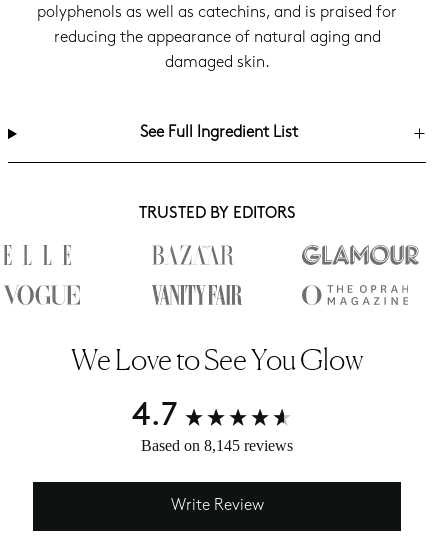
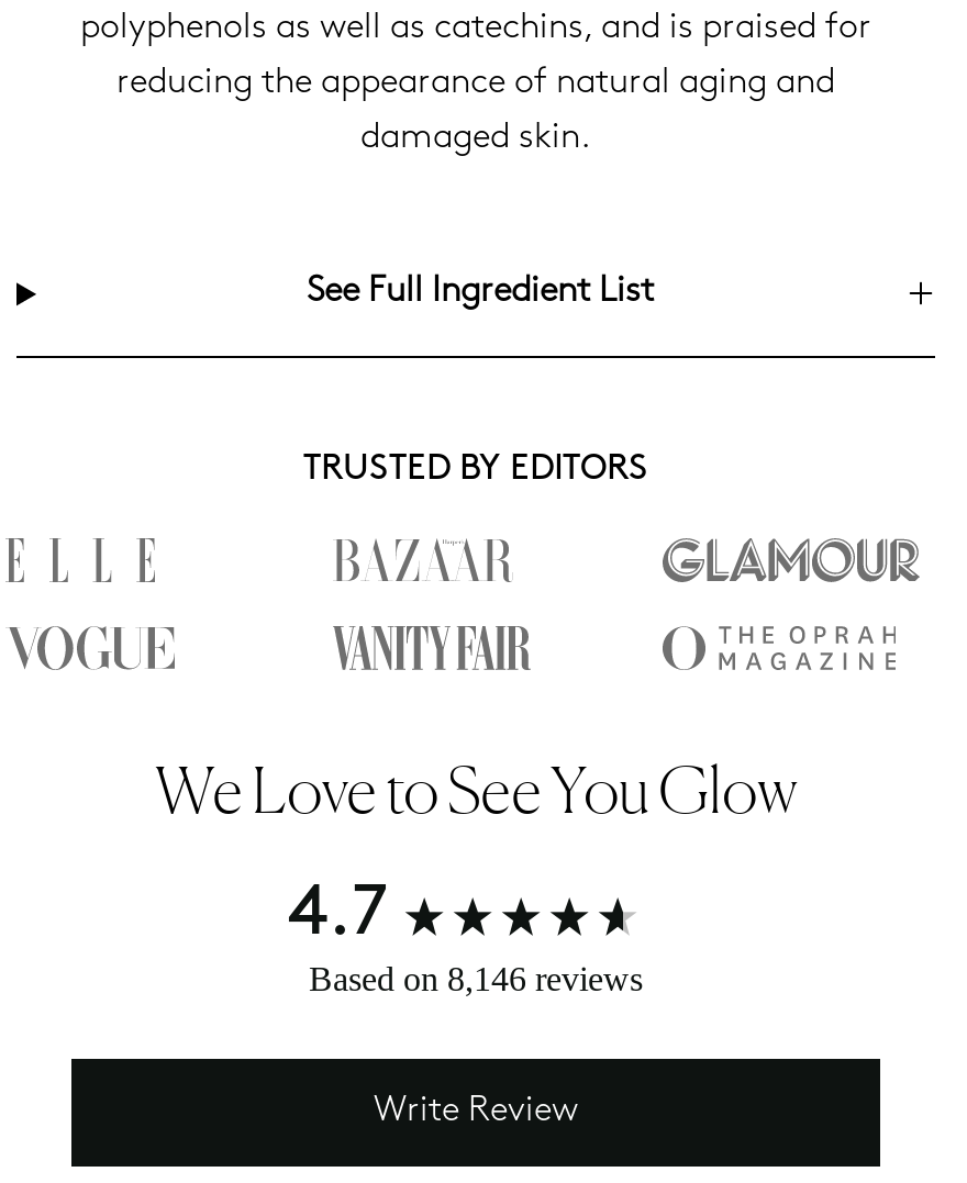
[141,437,293,454] Based on 8,145 reviews -> [309,961,643,998] Based on 8,146 reviews

